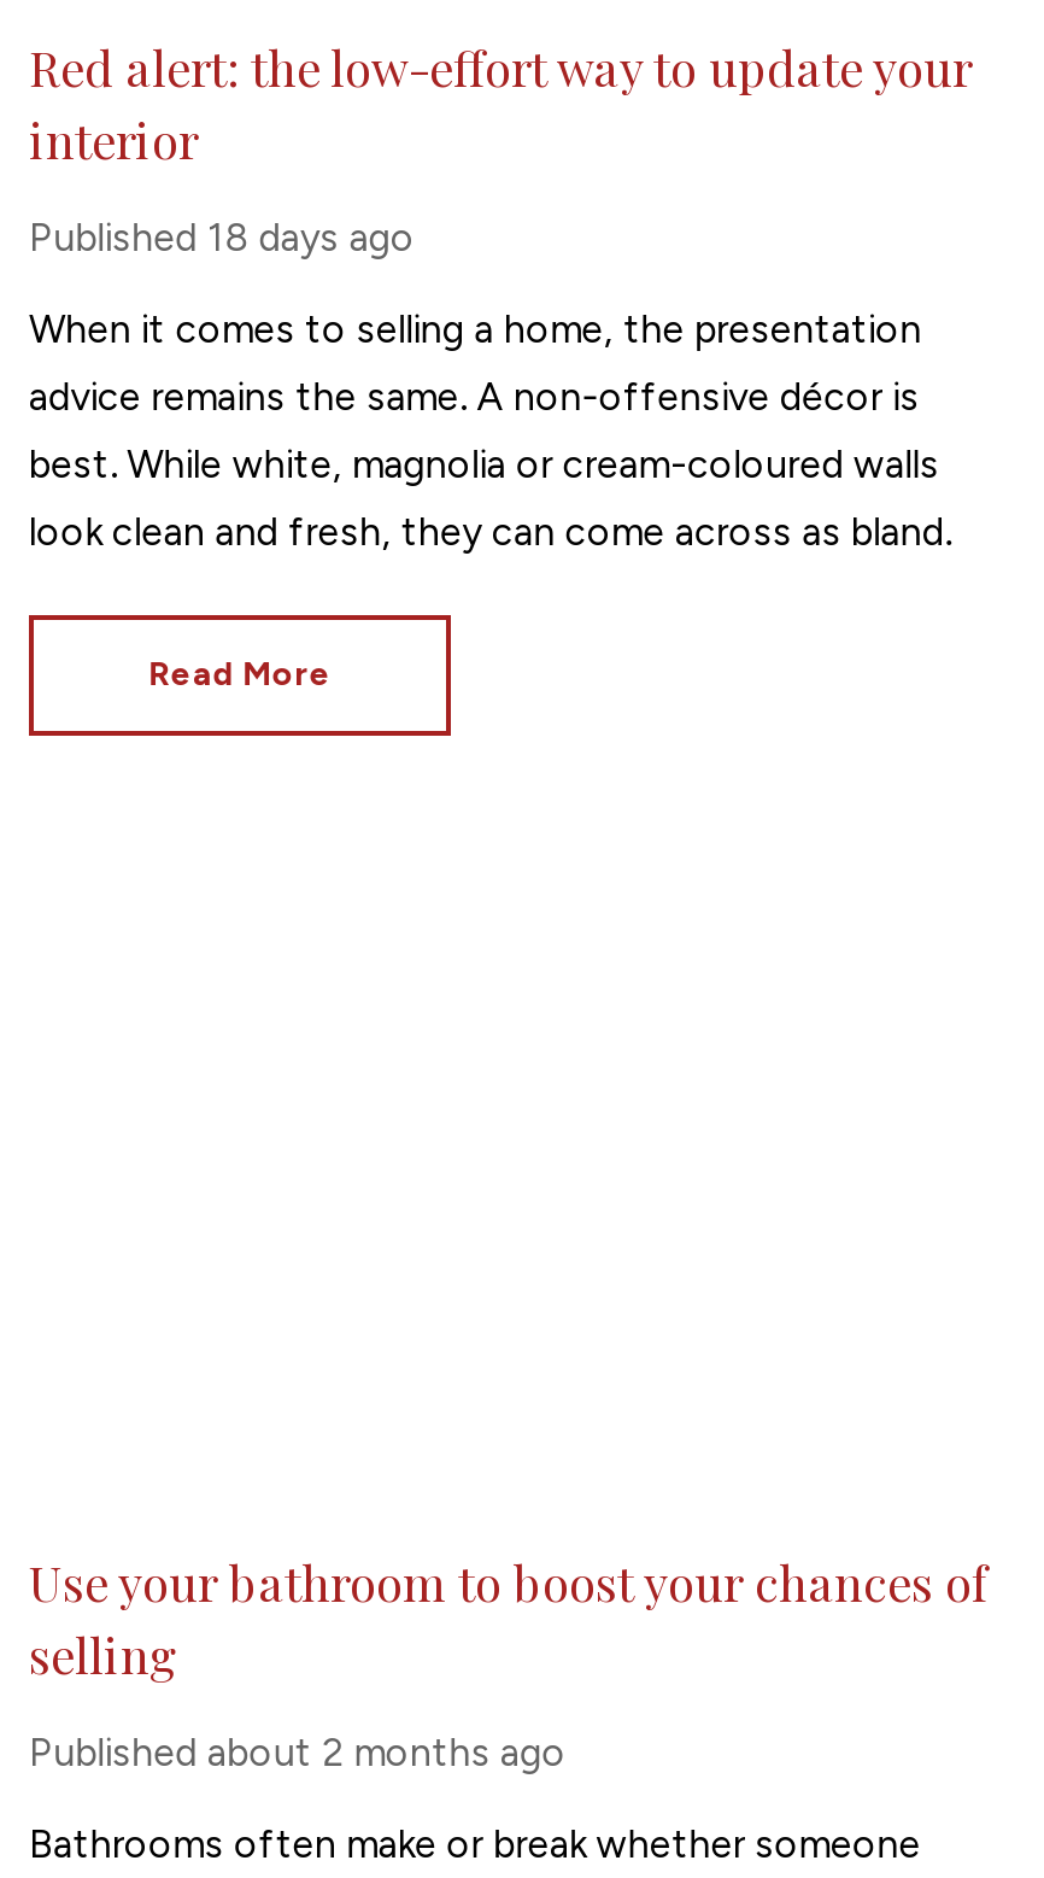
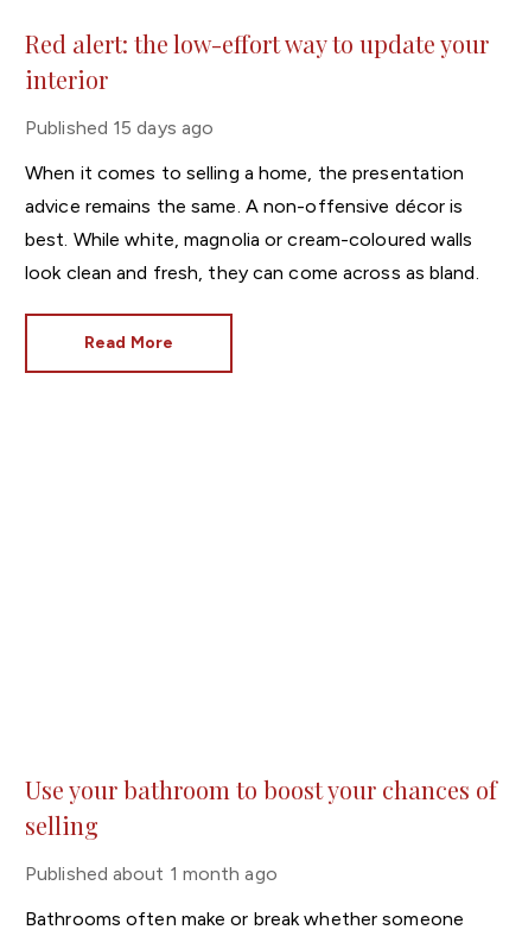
[29,215,415,261] Published 18 days ago -> [25,116,214,139] Published 15 days ago
[29,1730,566,1775] Published about 2 months ago -> [25,862,277,885] Published about 1 month ago

